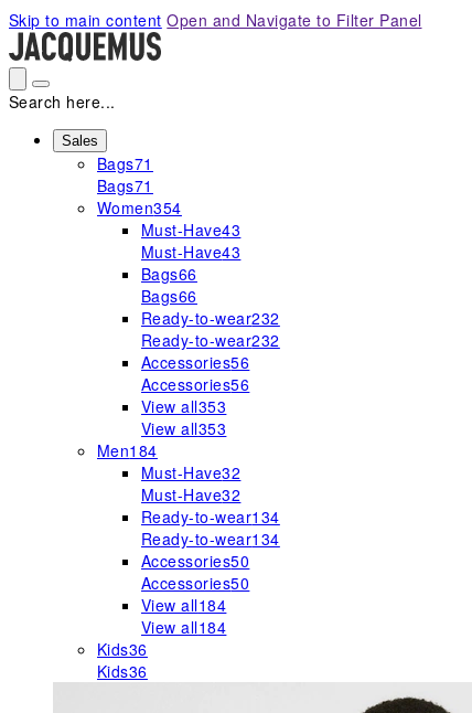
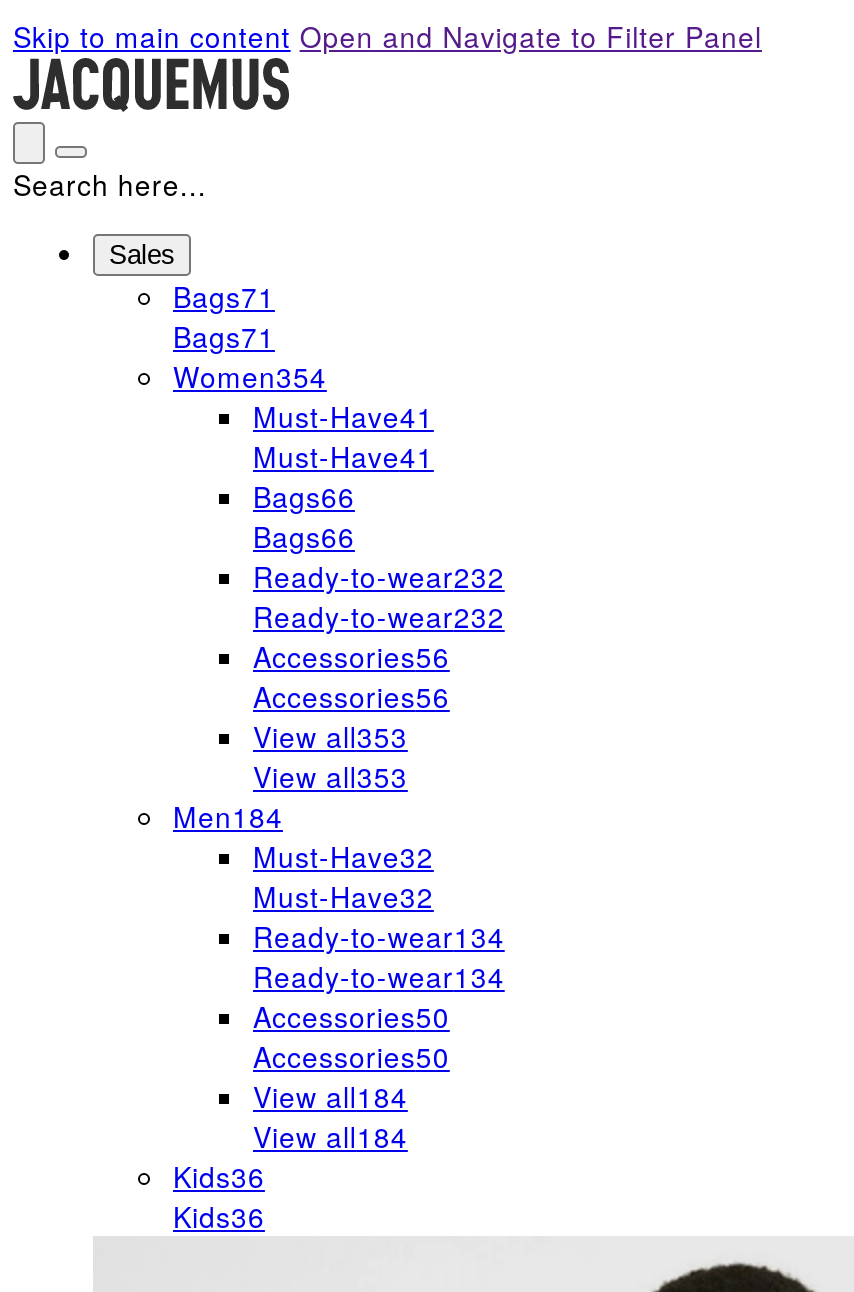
[141,219,241,241] Must-Have43 -> [253,396,434,436] Must-Have41
[141,241,241,263] Must-Have43 -> [253,436,434,476] Must-Have41

